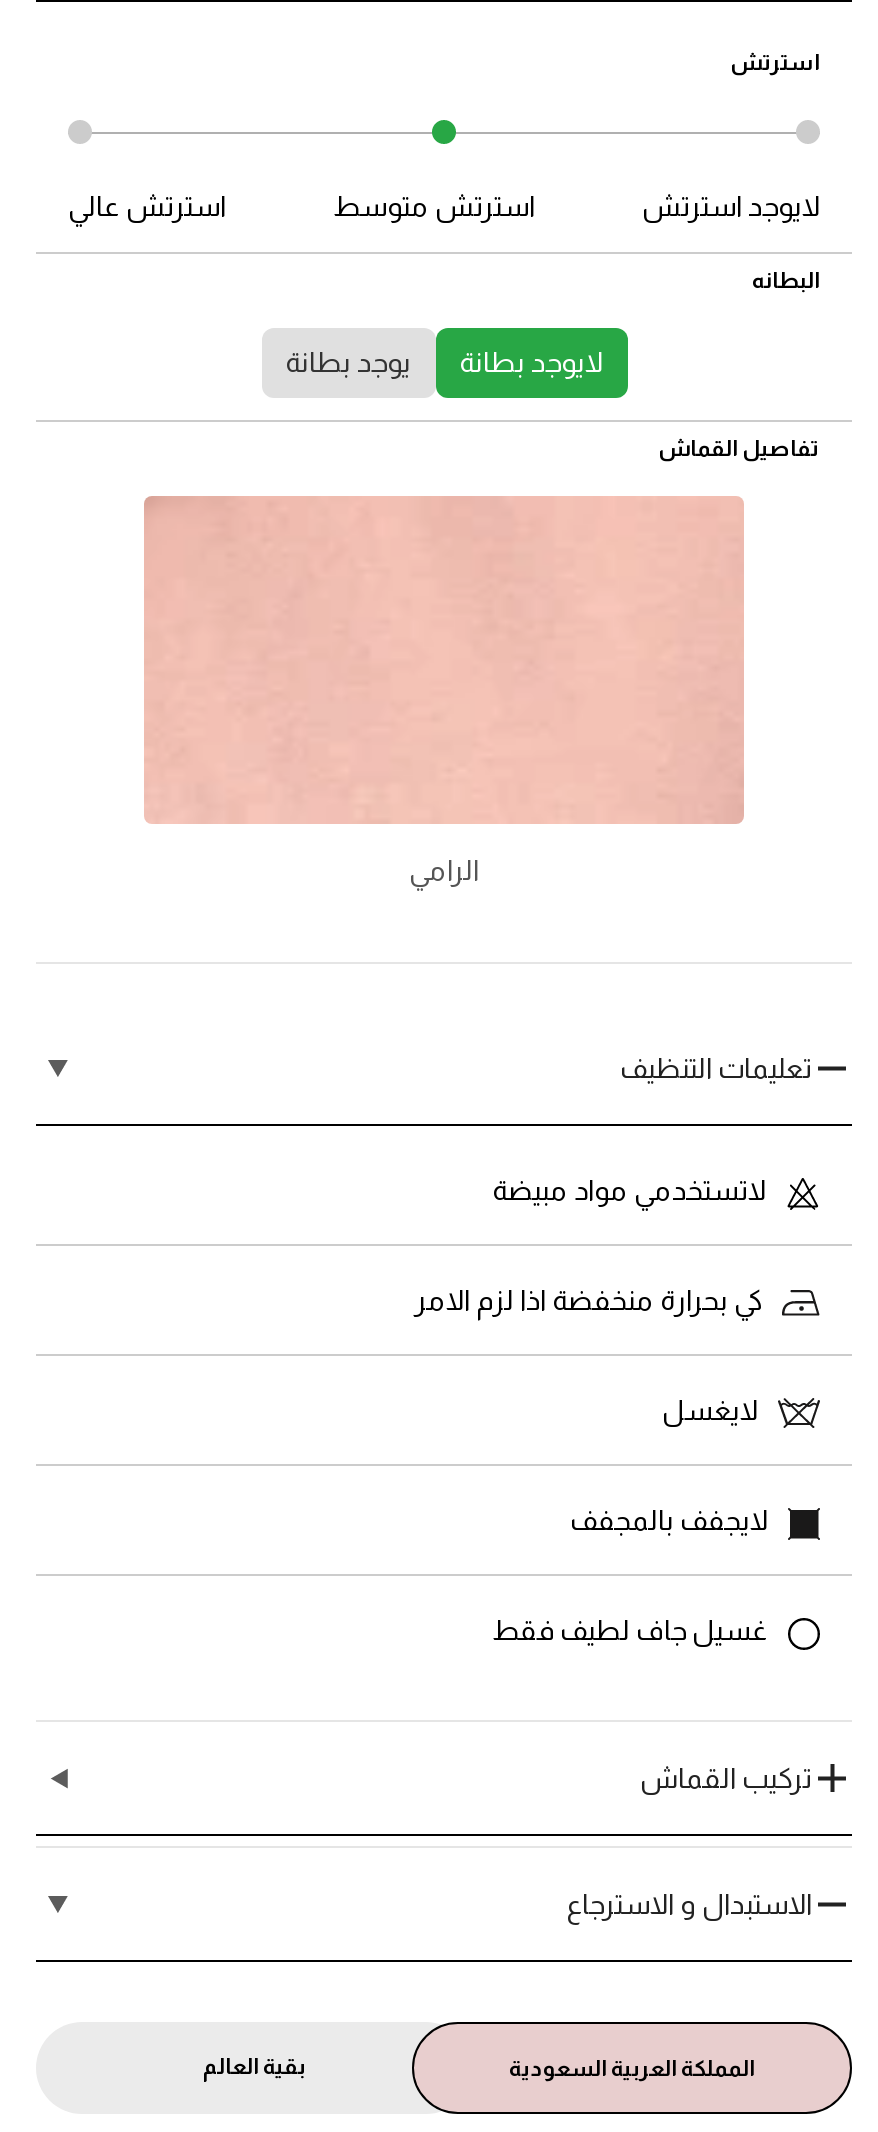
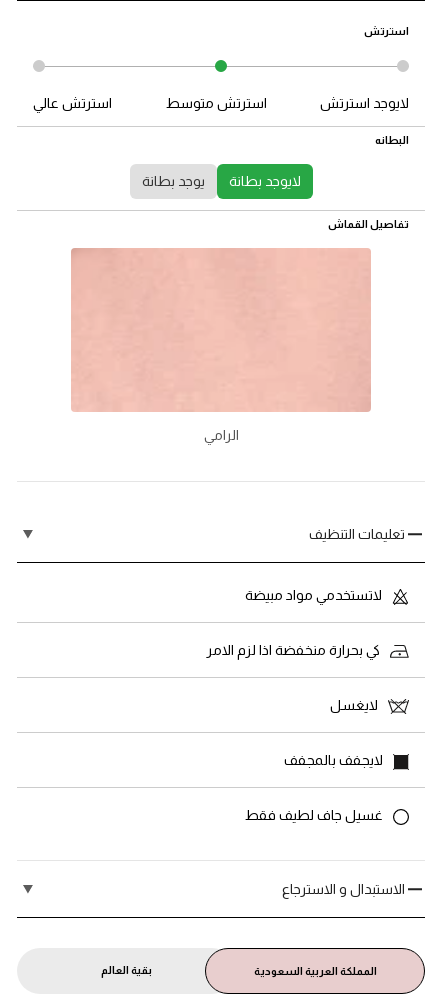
[640,1762,812,1794] تركيب القماش -> none

